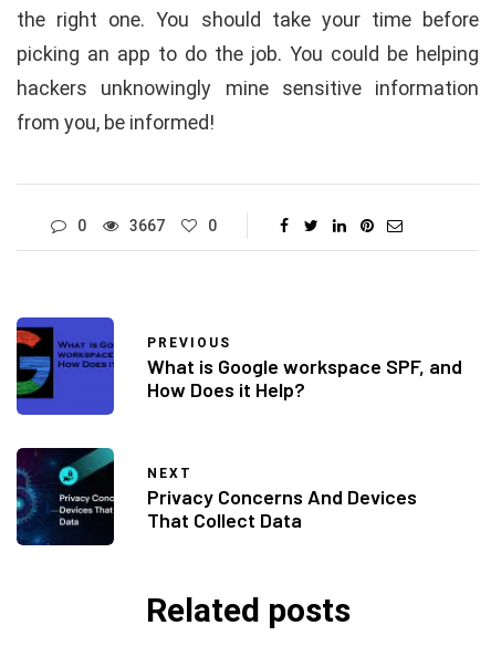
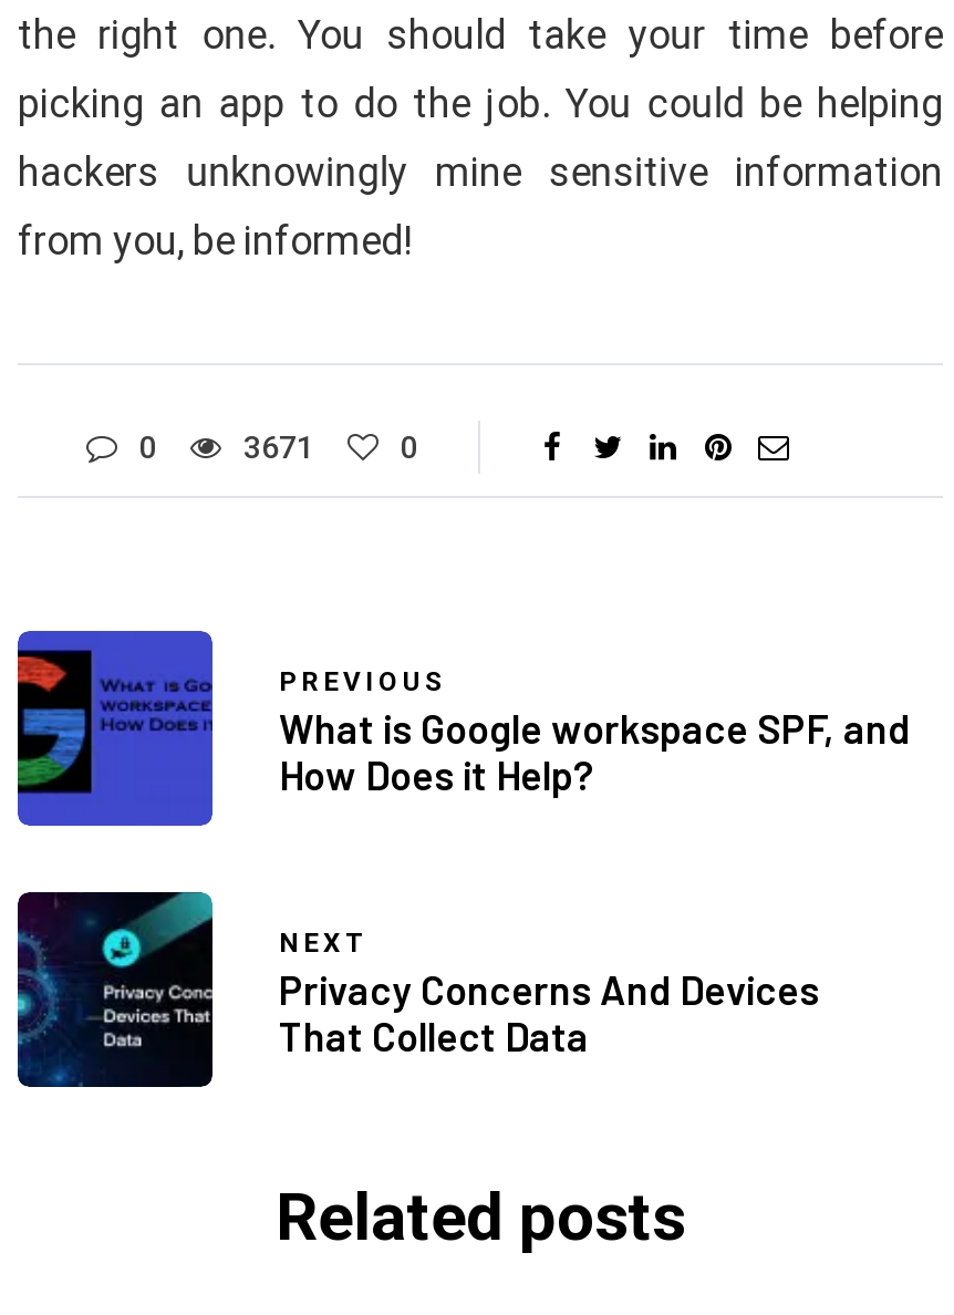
[129,217,165,235] 3667 -> [243,430,314,465] 3671

